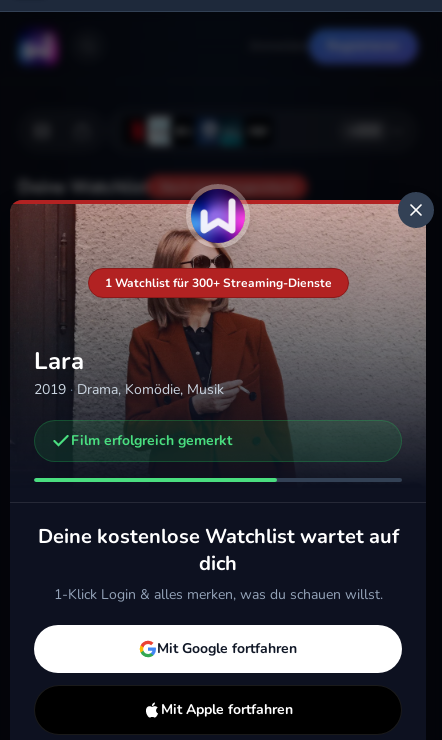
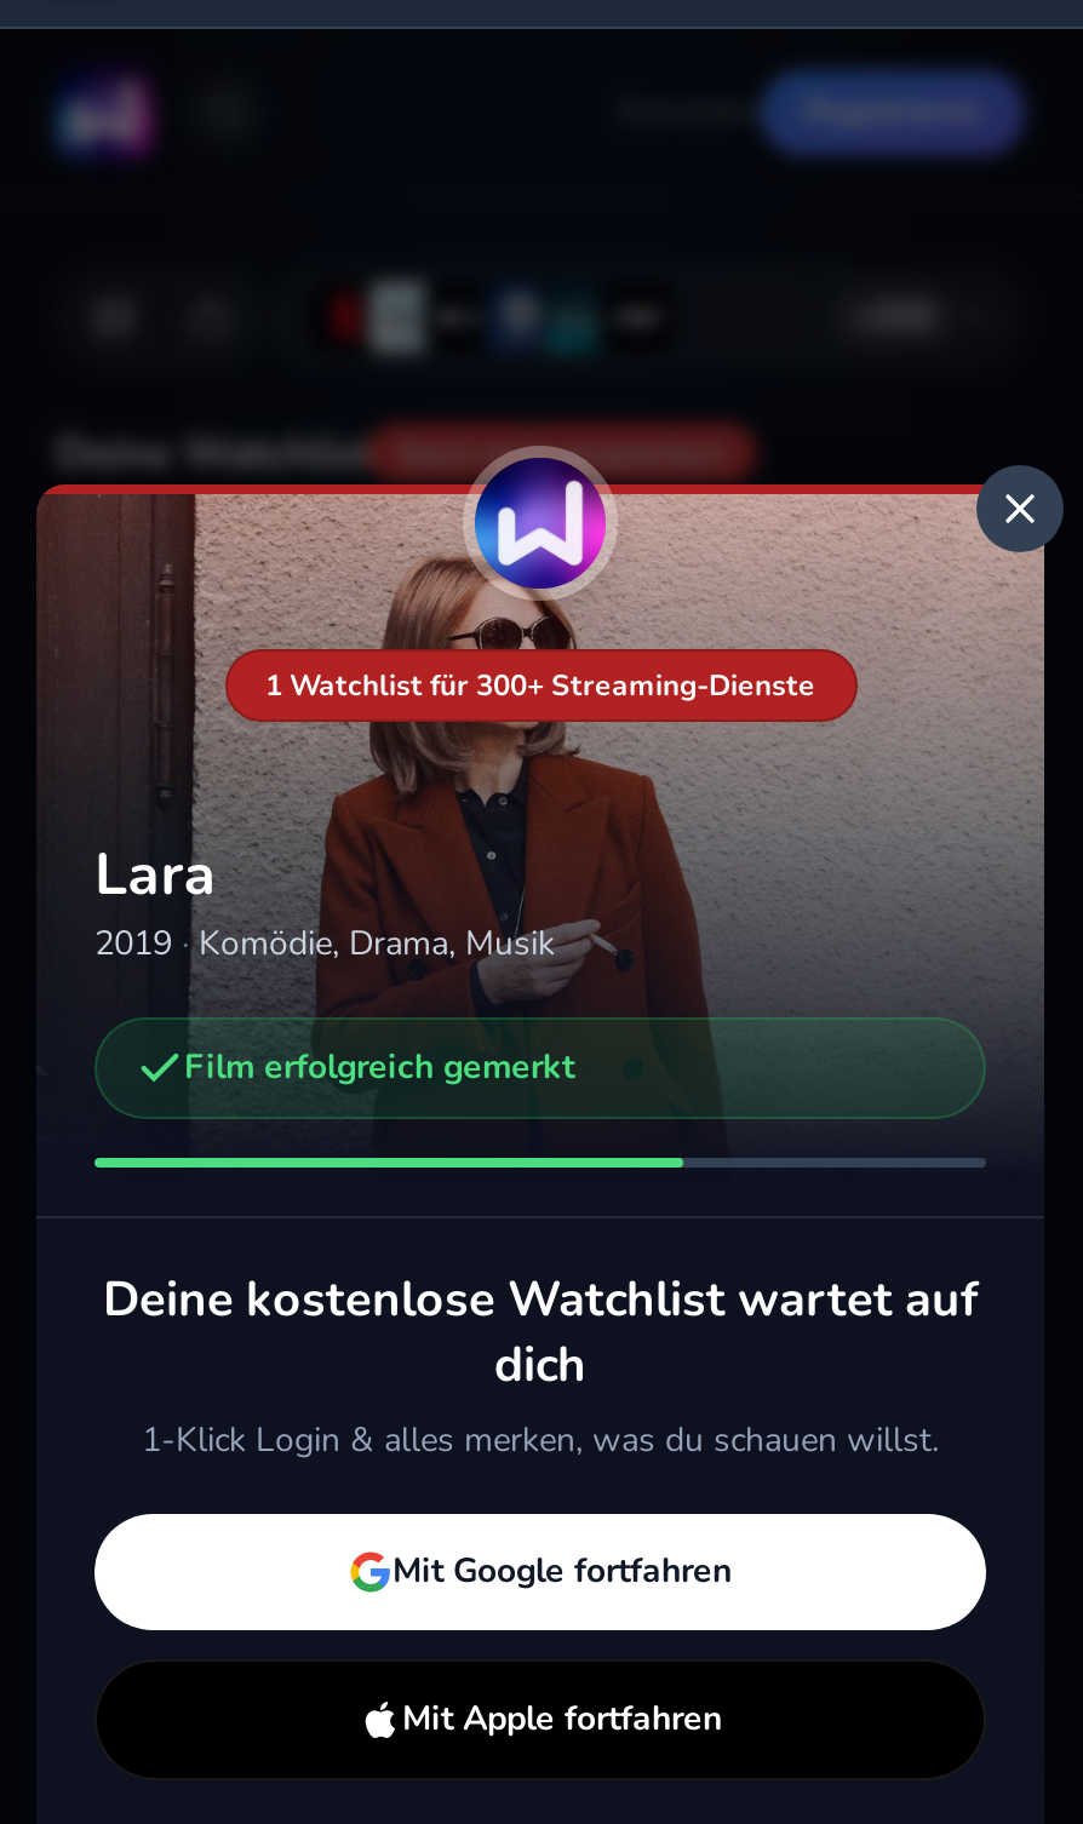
[34,379,224,398] 2019 · Drama, Komödie, Musik -> [94,919,555,965] 2019 · Komödie, Drama, Musik

